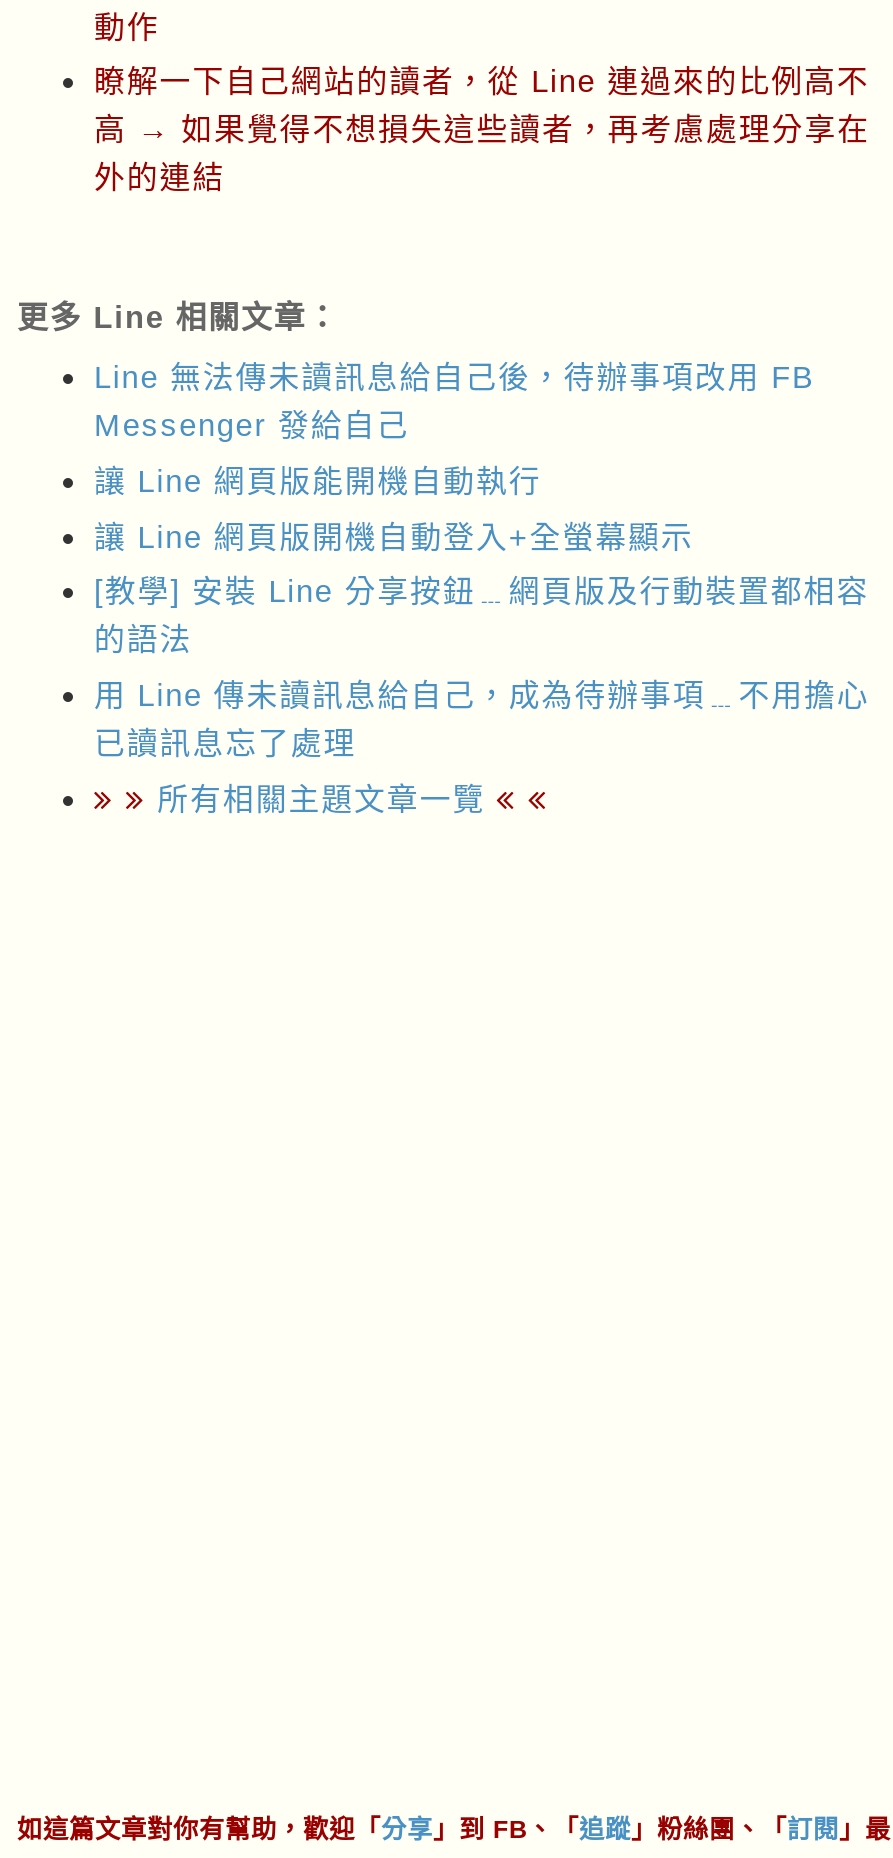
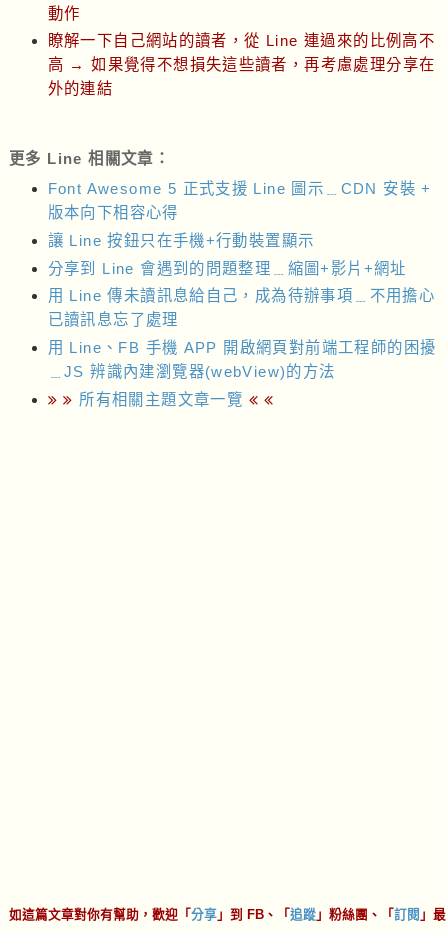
[94,360,869,657] Line 無法傳未讀訊息給自己後，待辦事項改用 FB | Messenger 發給自己 | 讓 Line 網頁版能開機自動執行 | 讓 Line 網頁版開機自動登入+全螢幕顯示 | [教學] 安裝 Line 分享按鈕﹍網頁版及行動裝置都相容 | 的語法 -> [47,180,432,276] Font Awesome 5 正式支援 Line 圖示﹍CDN 安裝 + | 版本向下相容心得 | 讓 Line 按鈕只在手機+行動裝置顯示 | 分享到 Line 會遇到的問題整理﹍縮圖+影片+網址
moved [94,678,870,760] -> [47,287,435,328]: 用 Line 傳未讀訊息給自己，成為待辦事項﹍不用擔心 | 已讀訊息忘了處理
none -> [47,339,436,380] 用 Line、FB 手機 APP 開啟網頁對前端工程師的困擾 | ﹍JS 辨識內建瀏覽器(webView)的方法

